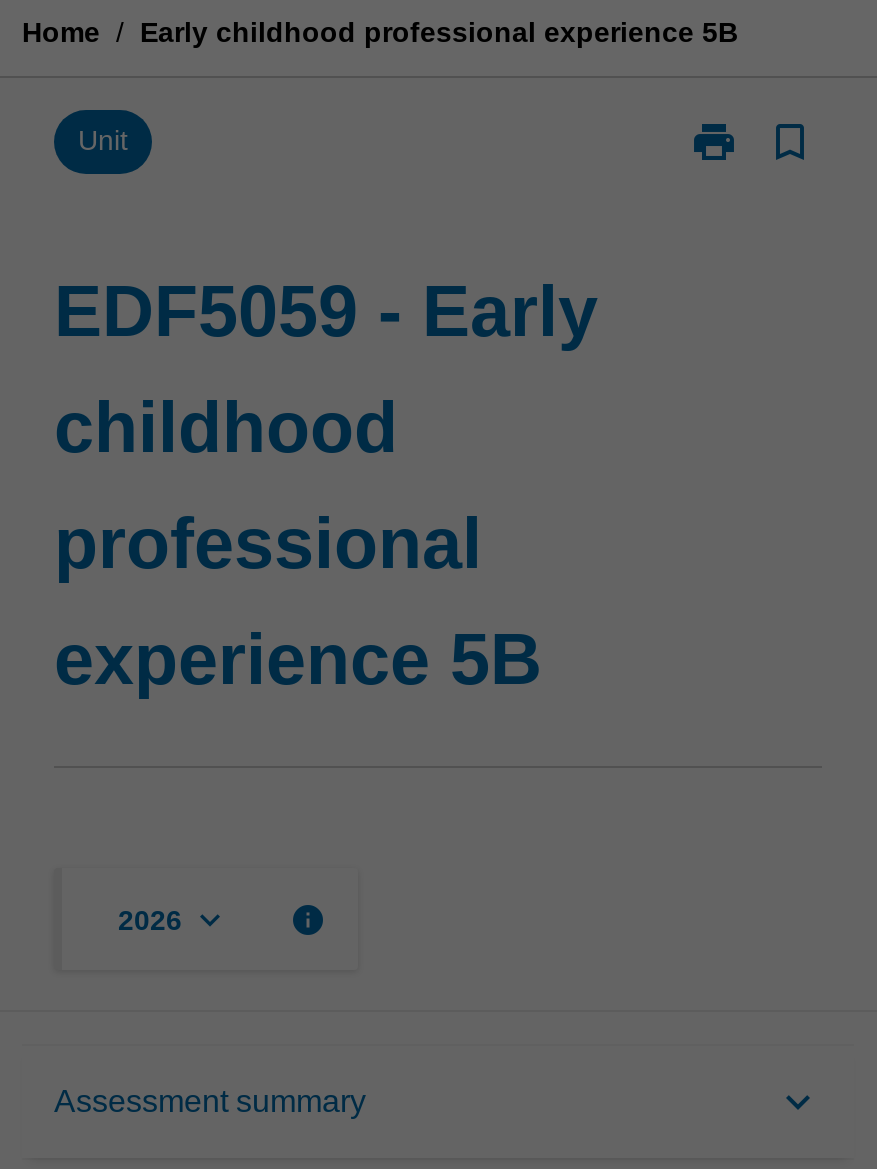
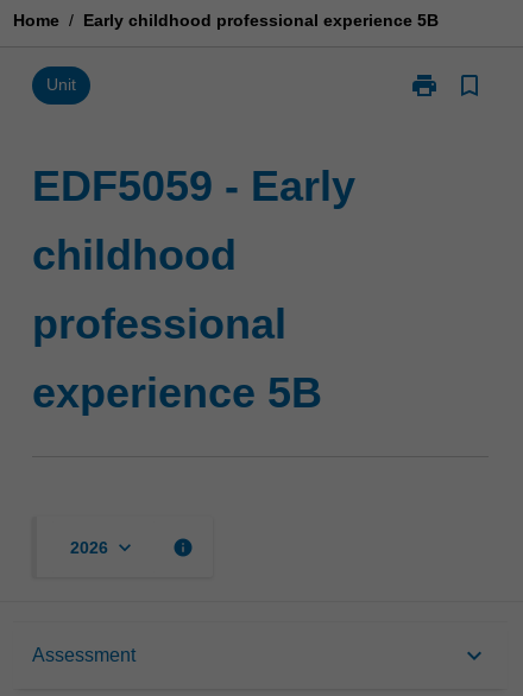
[54,1084,366,1118] Assessment summary -> [32,645,136,665] Assessment

